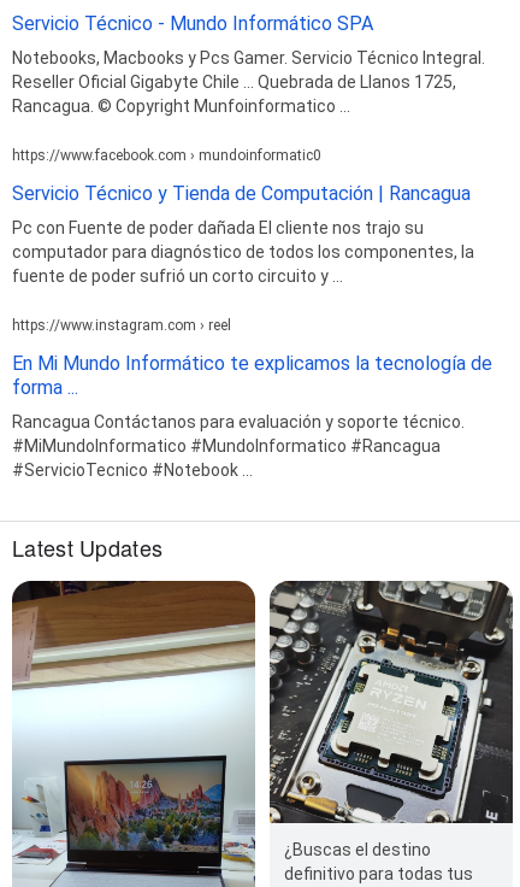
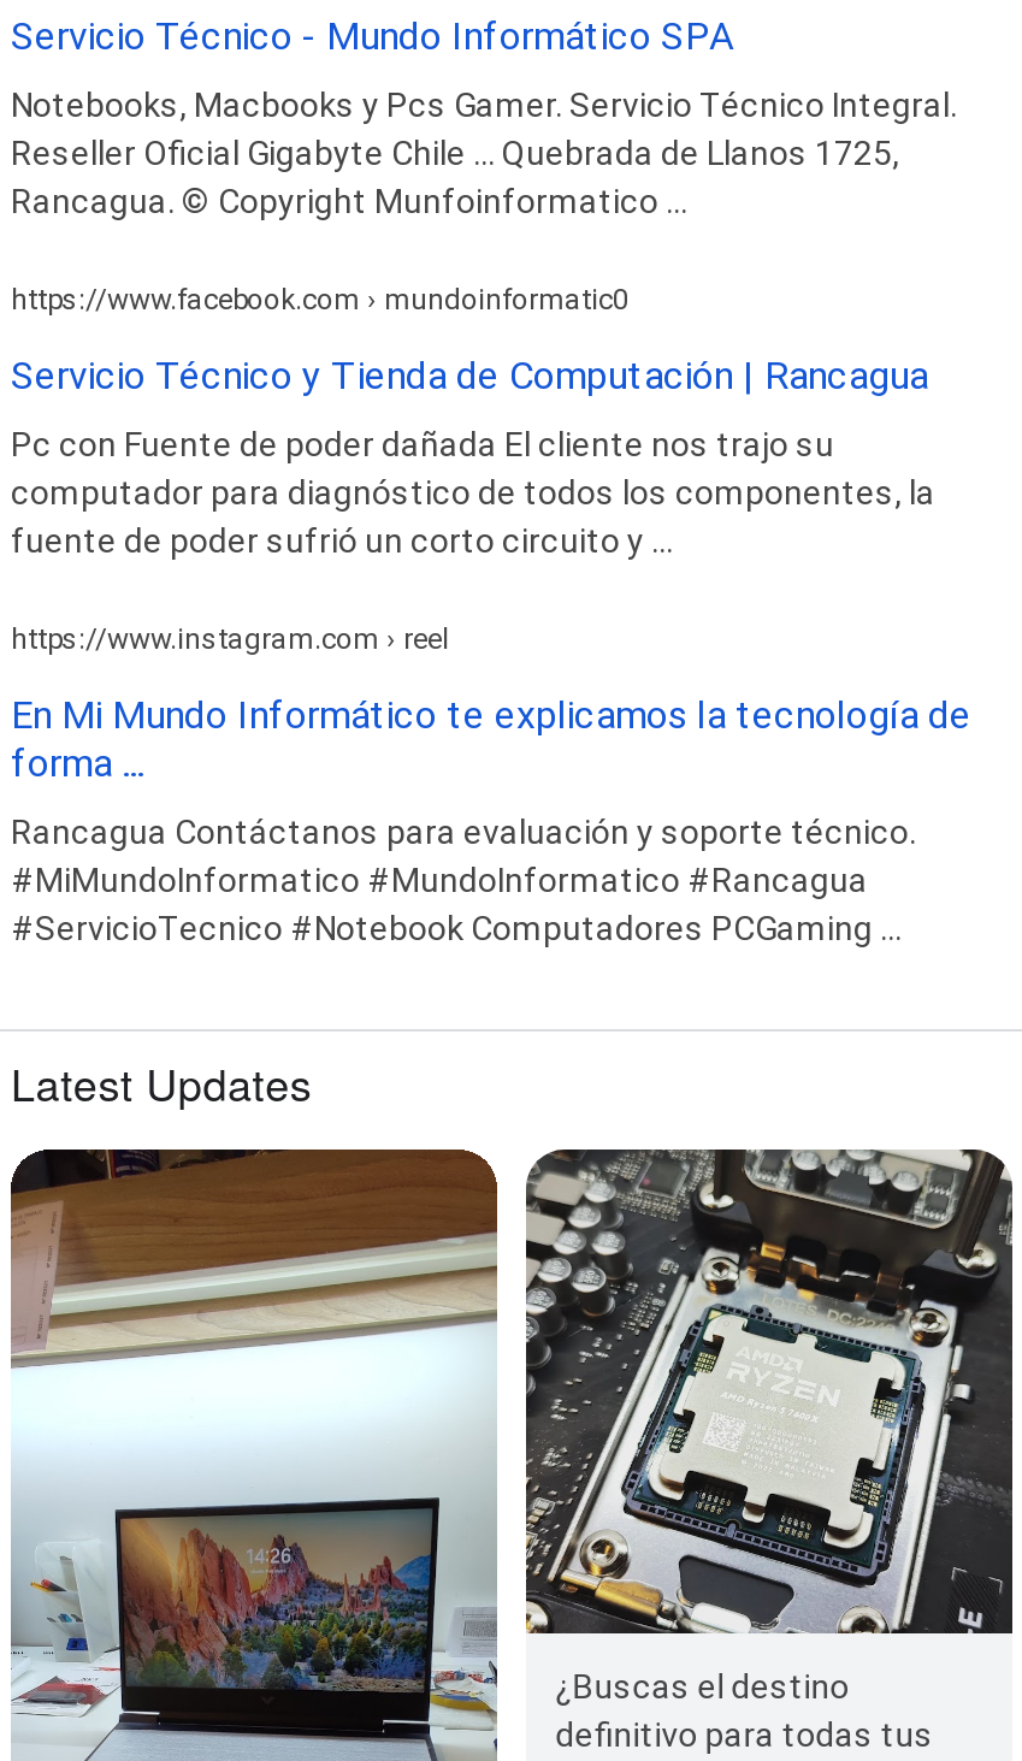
[12,460,253,479] #ServicioTecnico #Notebook ... -> [11,908,902,947] #ServicioTecnico #Notebook Computadores PCGaming ...

